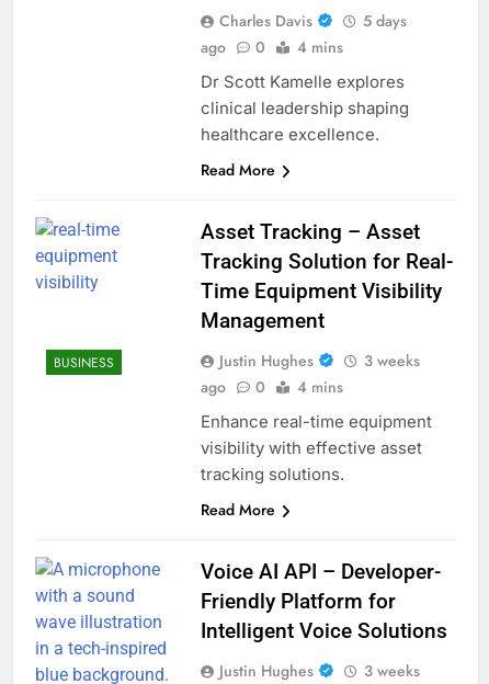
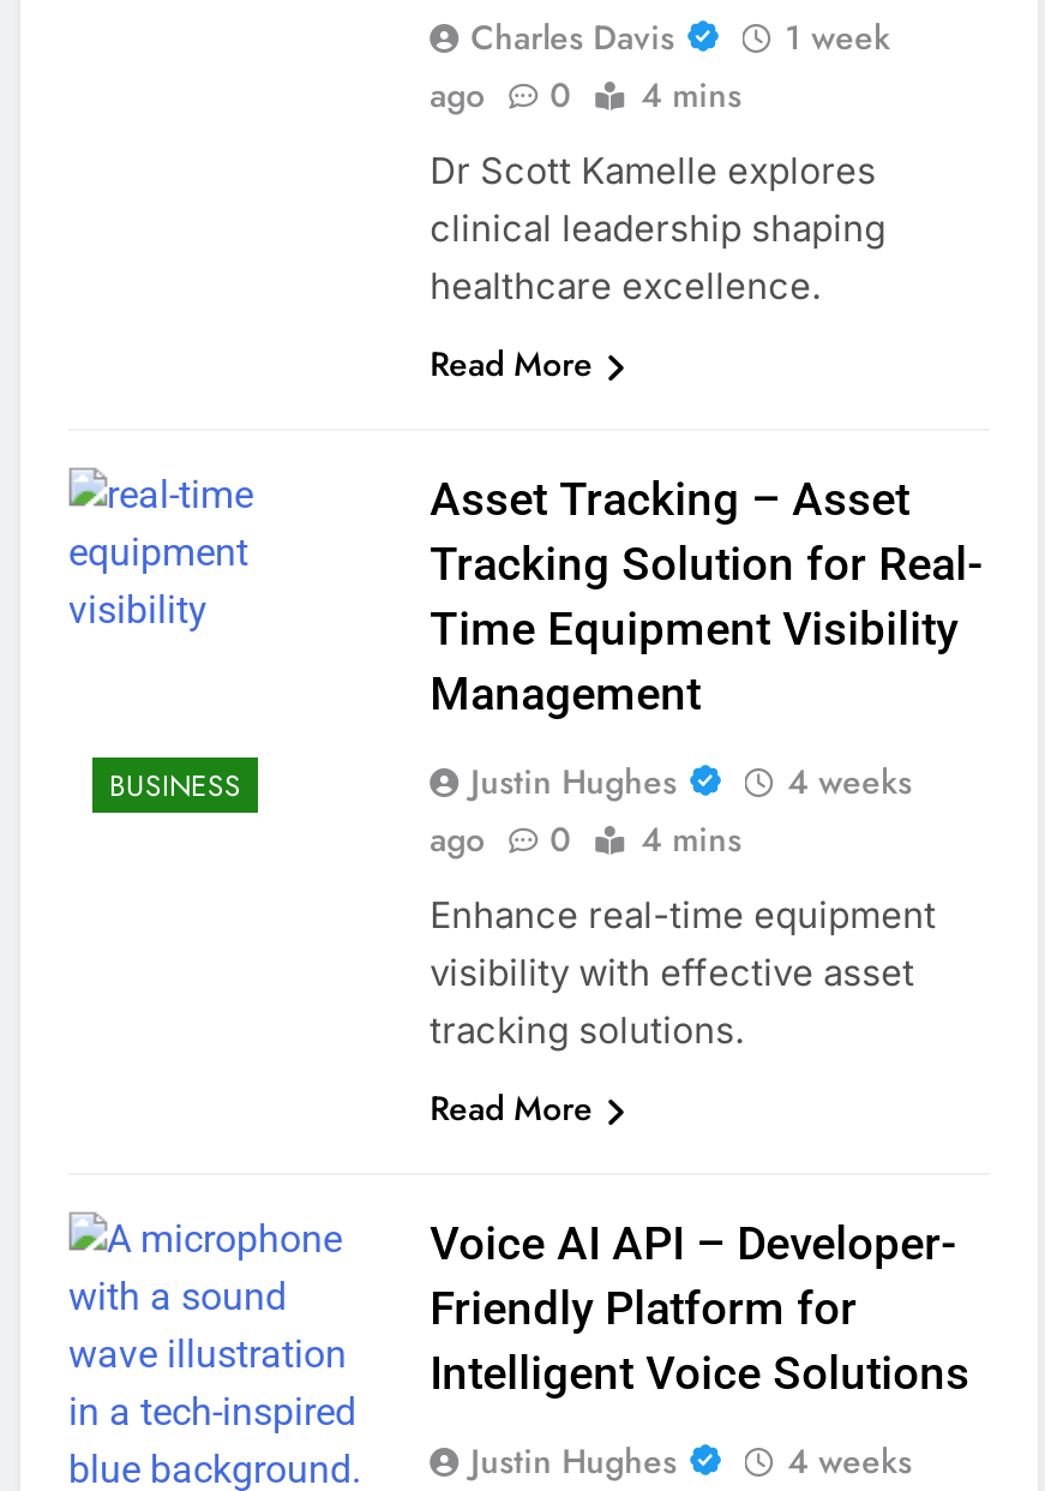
[362,10,406,32] 5 days -> [785,15,890,63] 1 week
[364,350,419,372] 3 weeks -> [787,759,912,807] 4 weeks
[364,660,419,682] 3 weeks -> [787,1438,912,1486] 4 weeks

